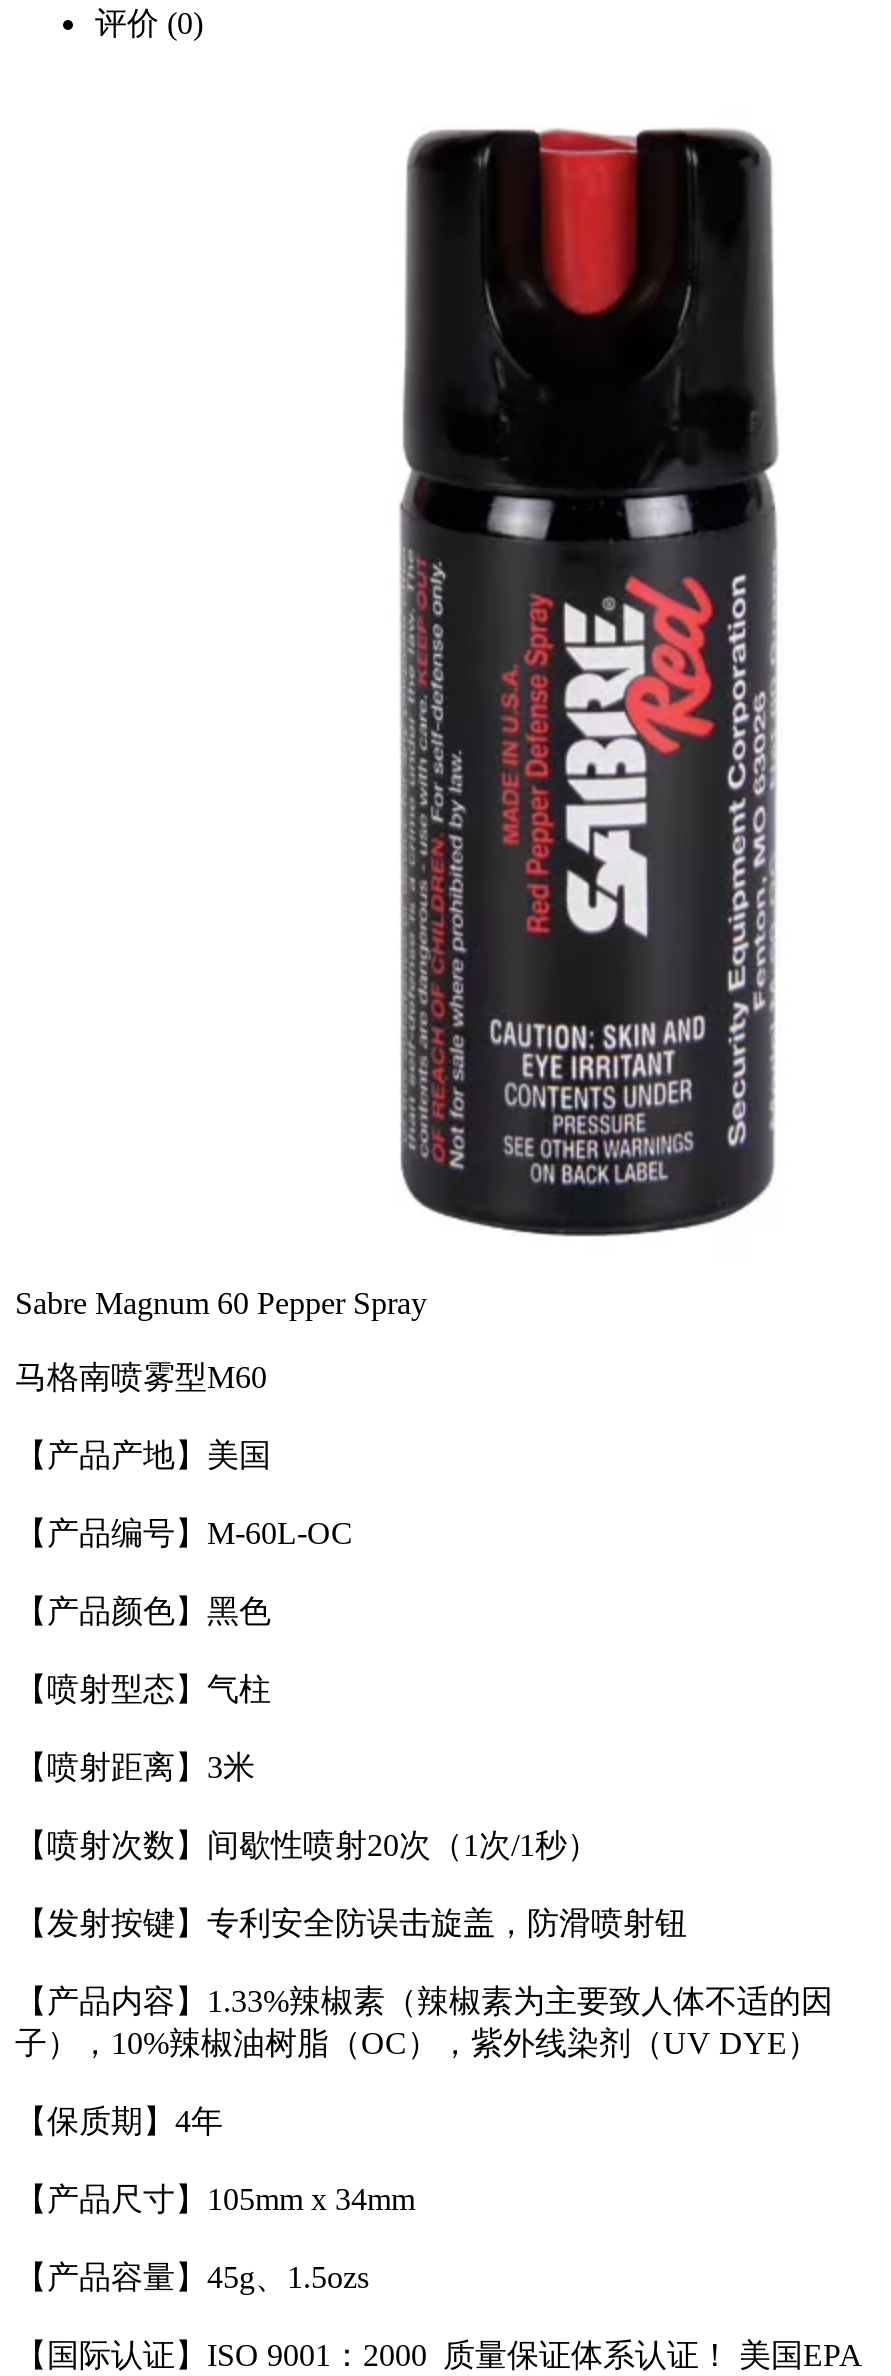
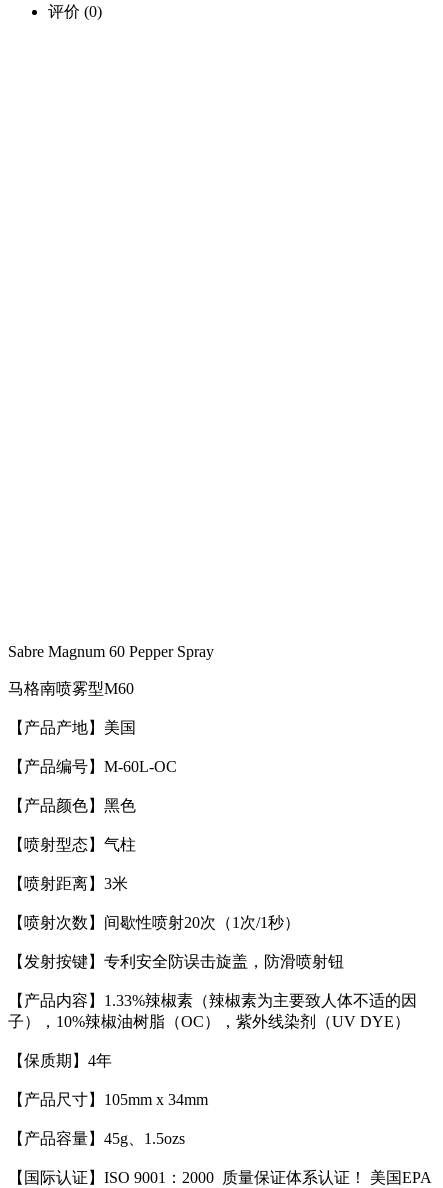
[399,128,779,1238] [image] -> none

